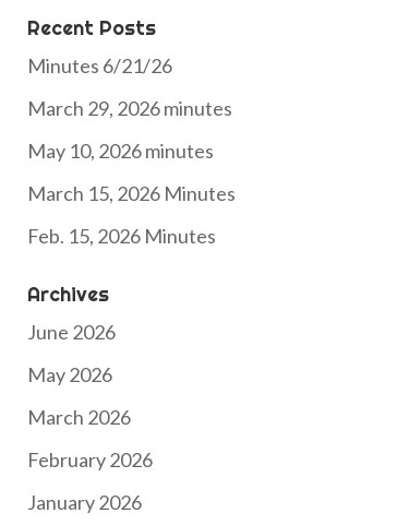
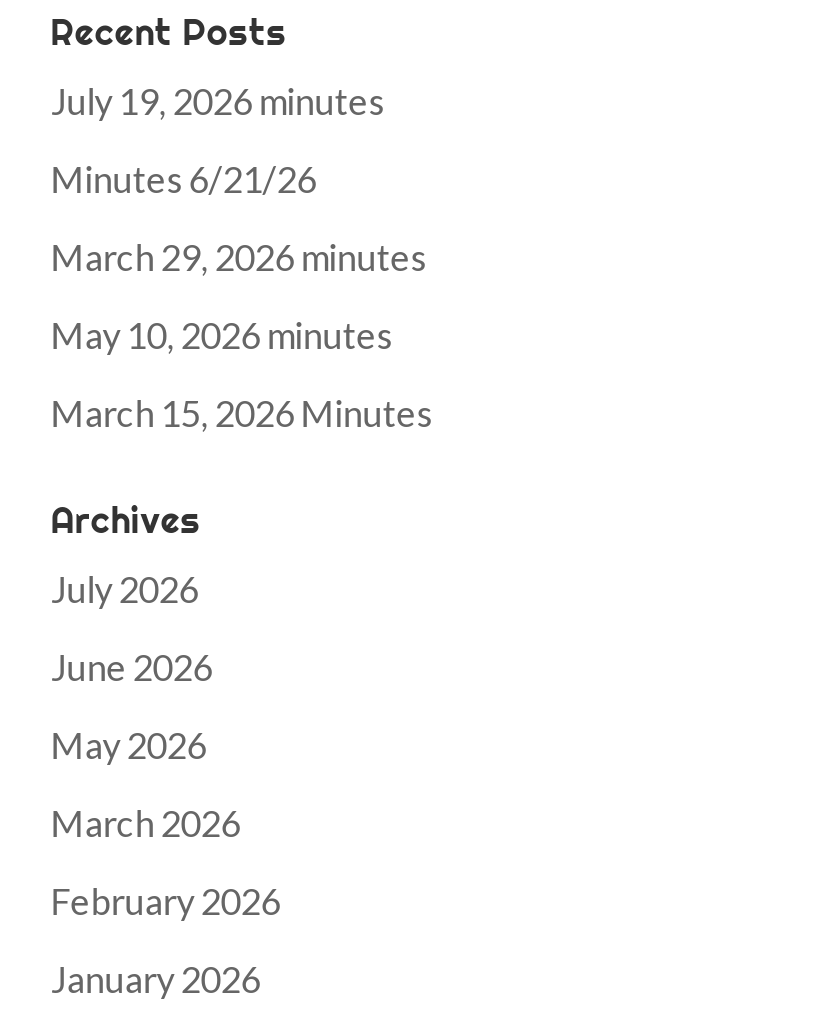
none -> [51,79,385,123] July 19, 2026 minutes
[27,224,216,248] Feb. 15, 2026 Minutes -> none
none -> [51,567,199,611] July 2026

